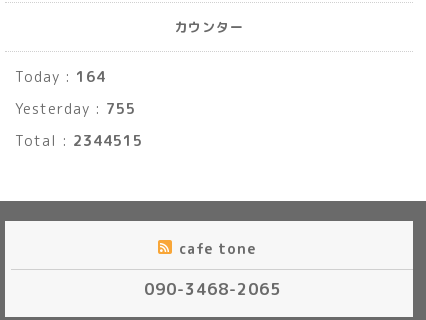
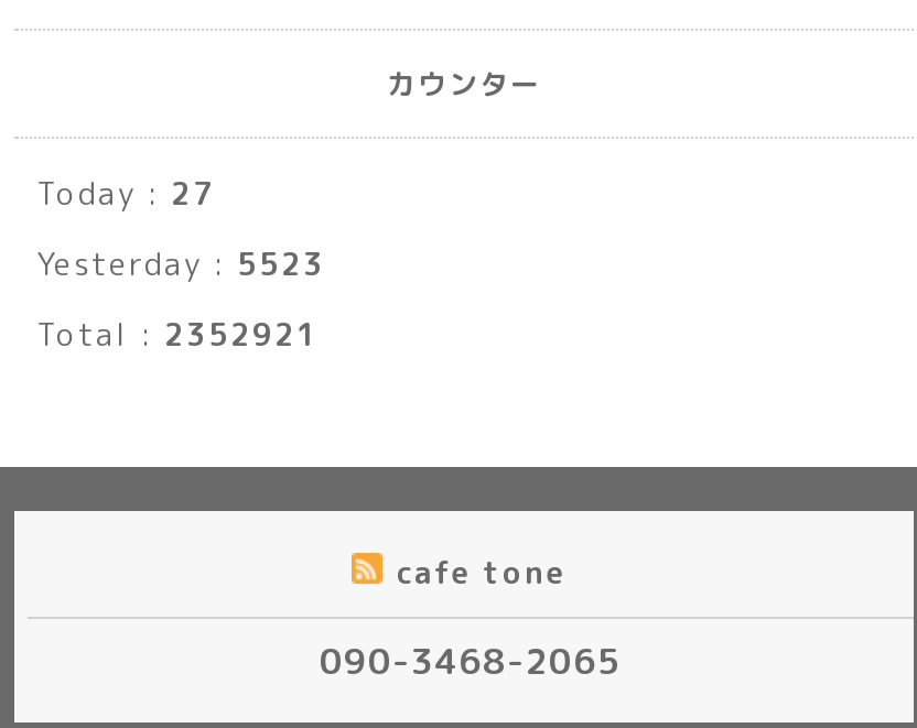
[15,67,106,86] Today : 164 -> [36,173,215,215] Today : 27
[15,99,136,118] Yesterday : 755 -> [36,243,325,285] Yesterday : 5523
[15,131,143,150] Total : 2344515 -> [36,314,319,356] Total : 2352921

